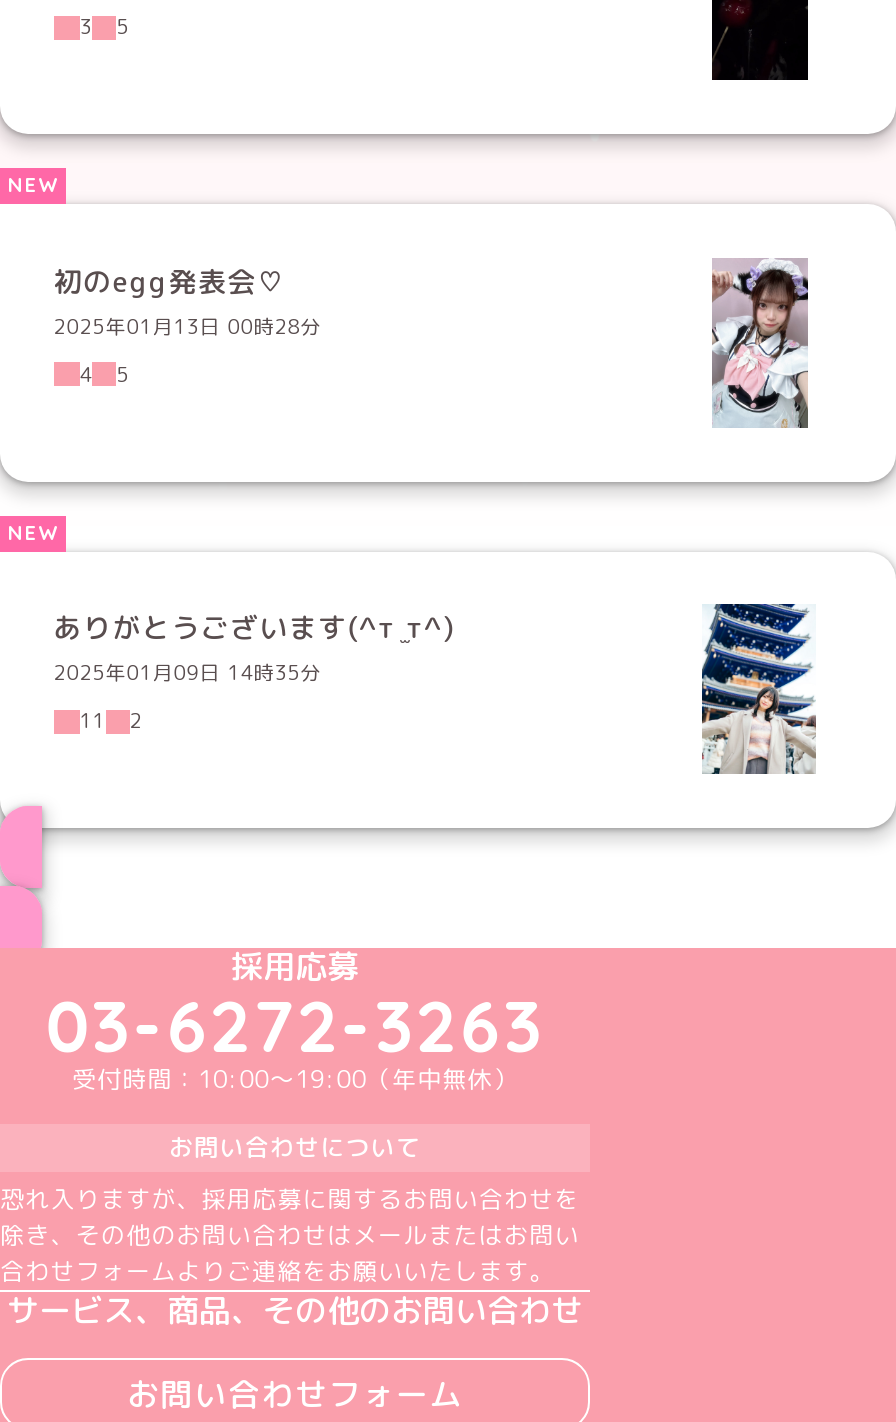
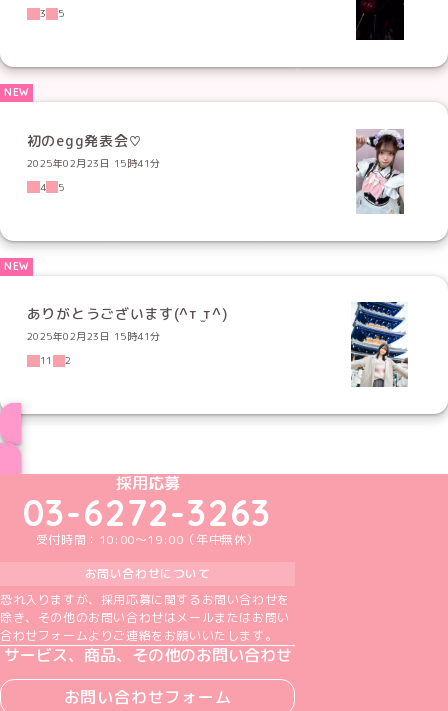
[53,312,321,340] 2025年01月13日 00時28分 -> [27,156,161,170] 2025年02月23日 15時41分
[53,659,321,687] 2025年01月09日 14時35分 -> [27,329,161,343] 2025年02月23日 15時41分

